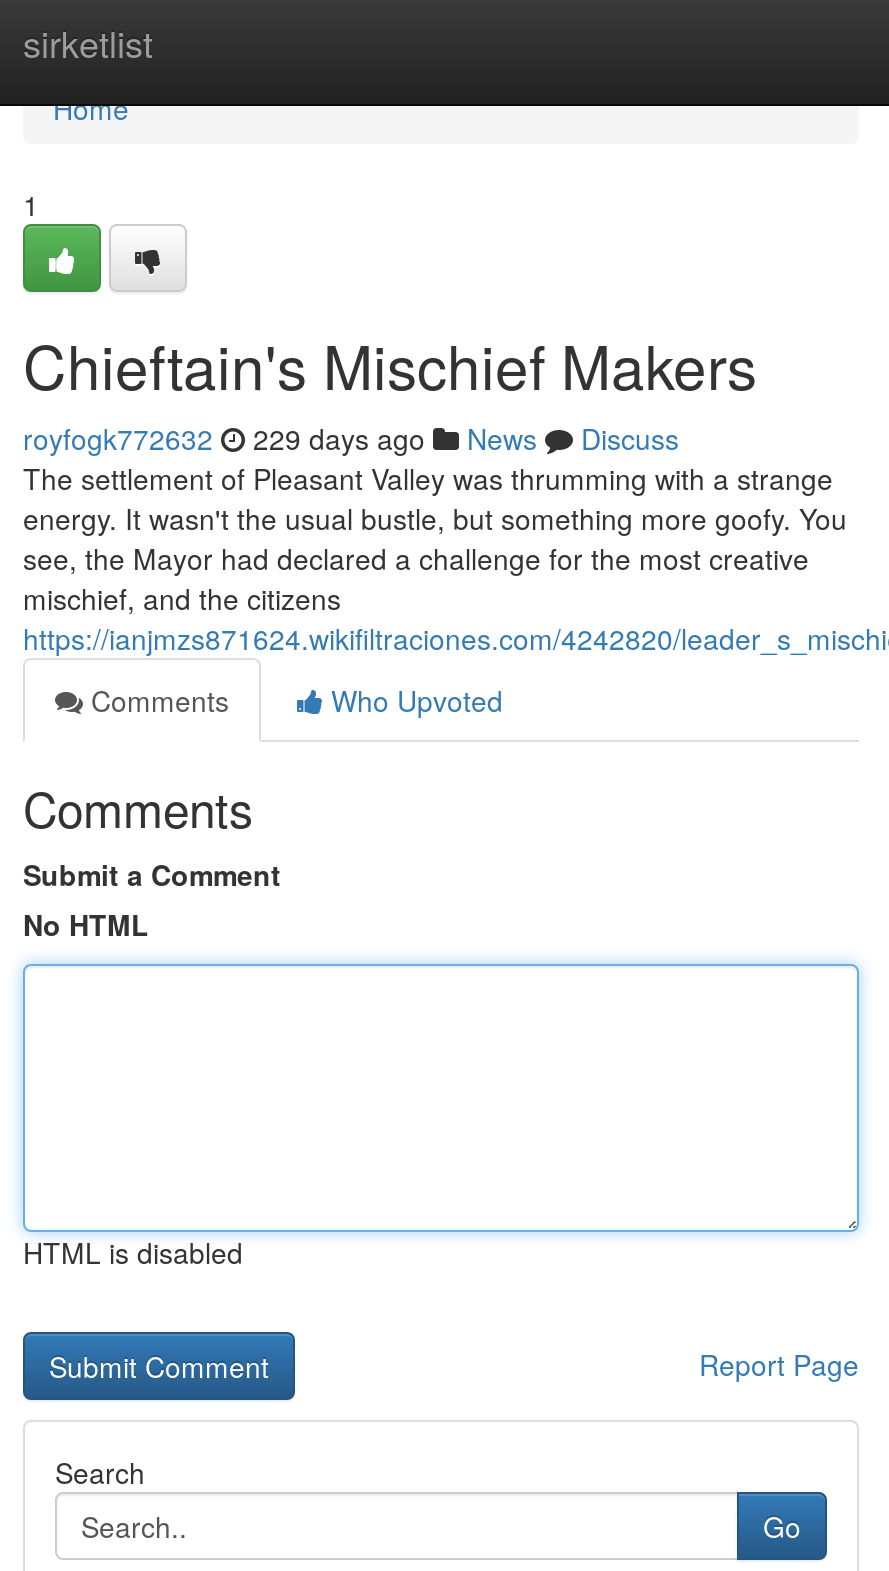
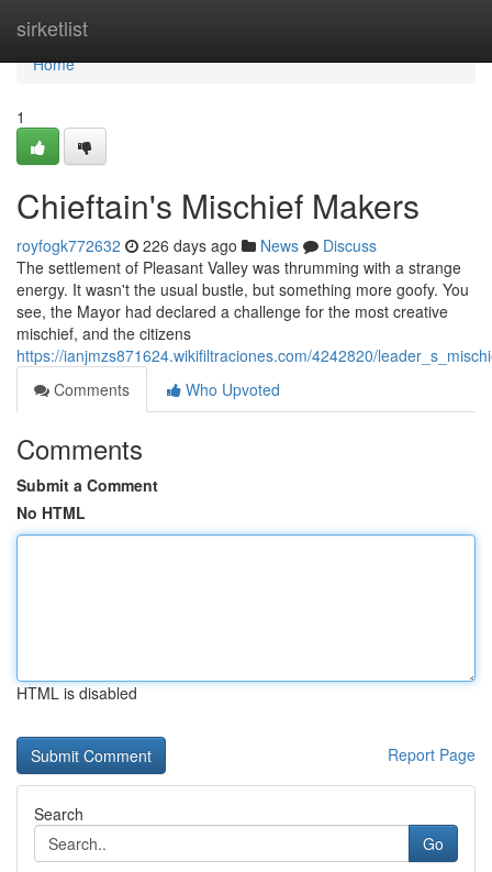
[23,418,679,458] royfogk772632 229 days ago News Discuss -> [16,234,377,256] royfogk772632 226 days ago News Discuss

